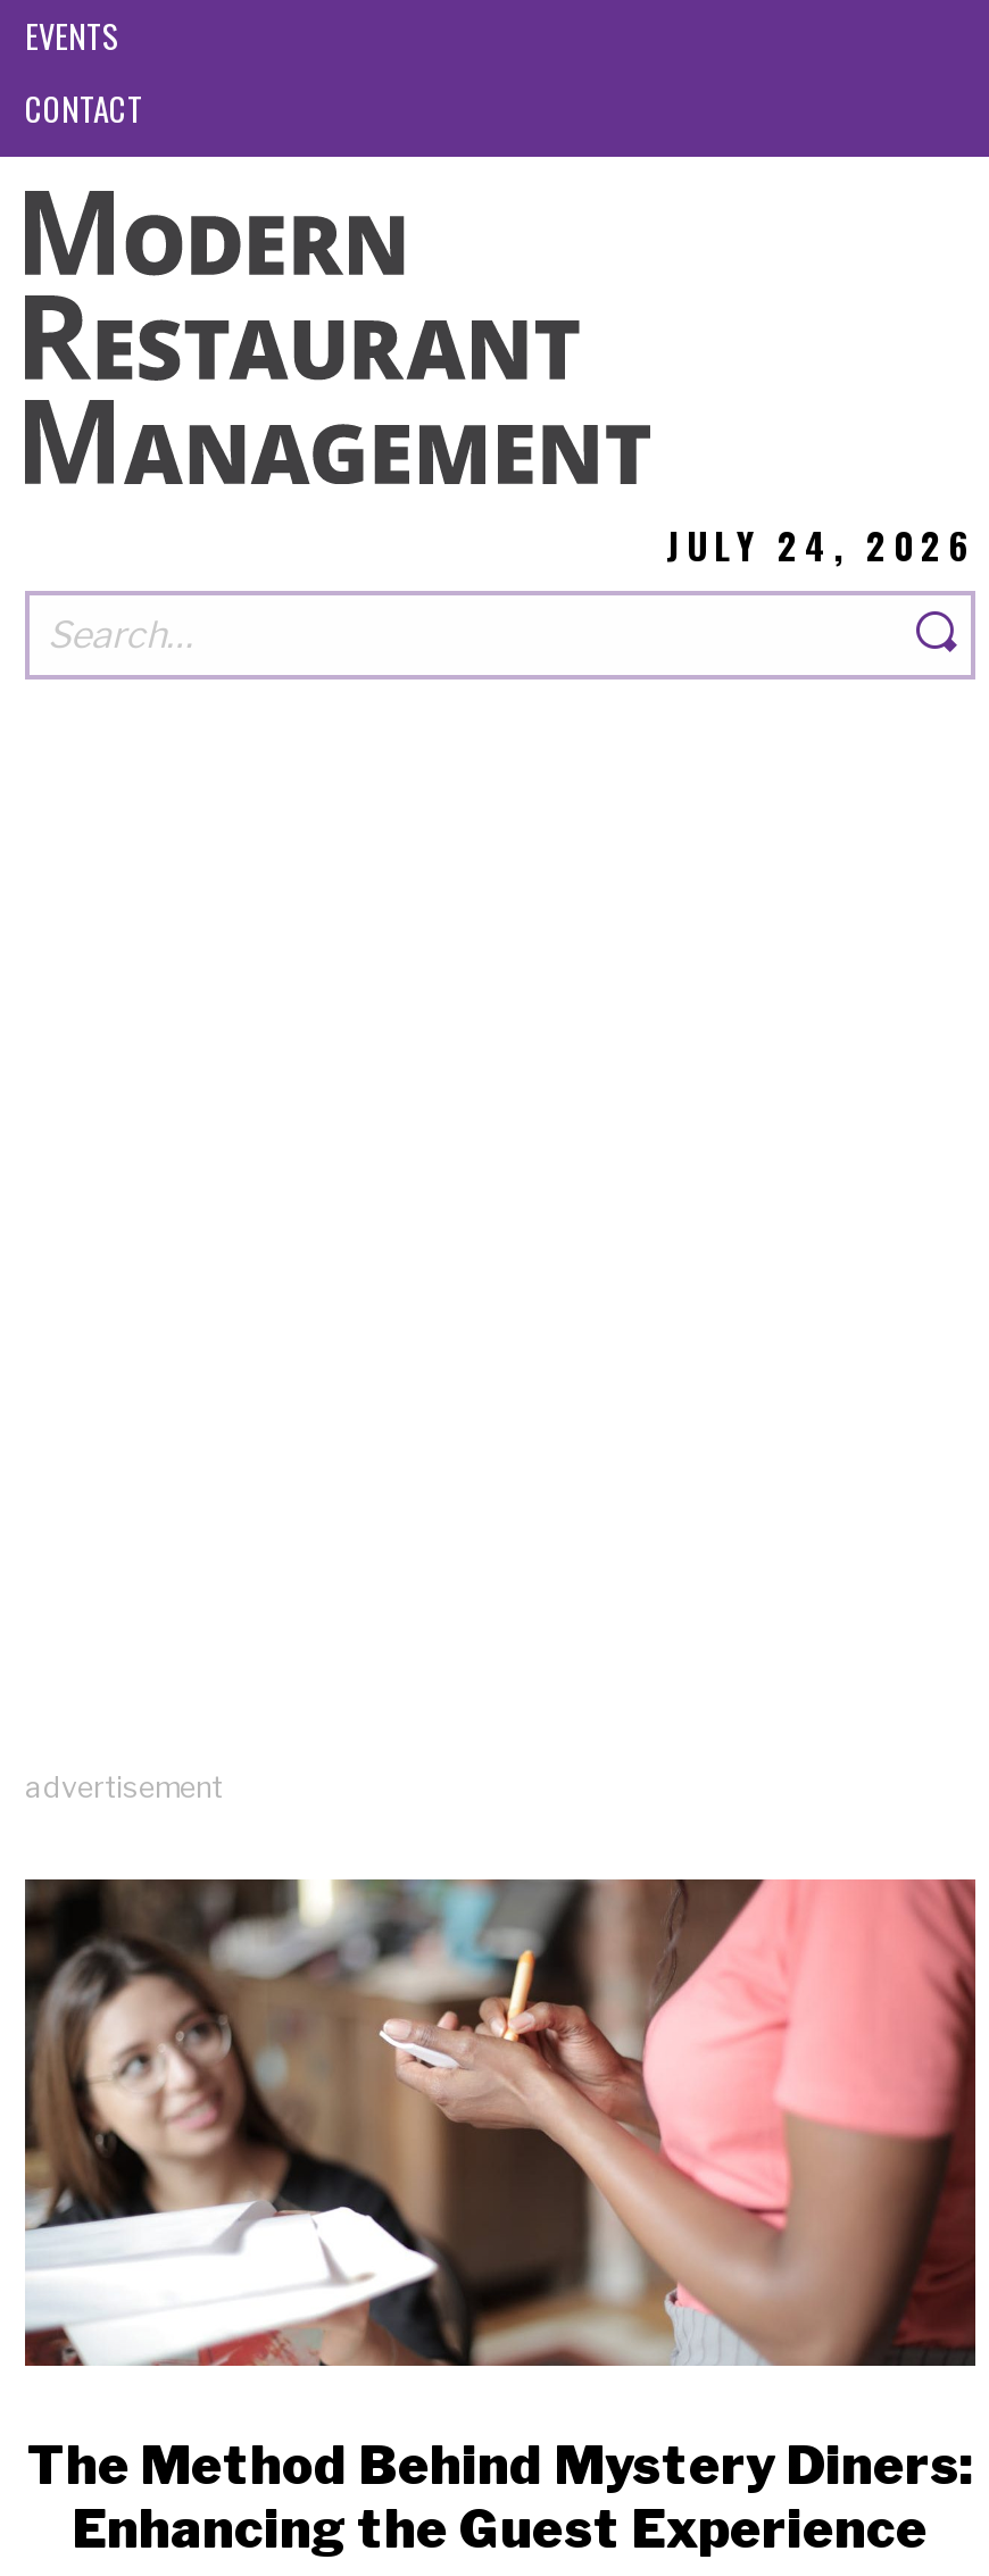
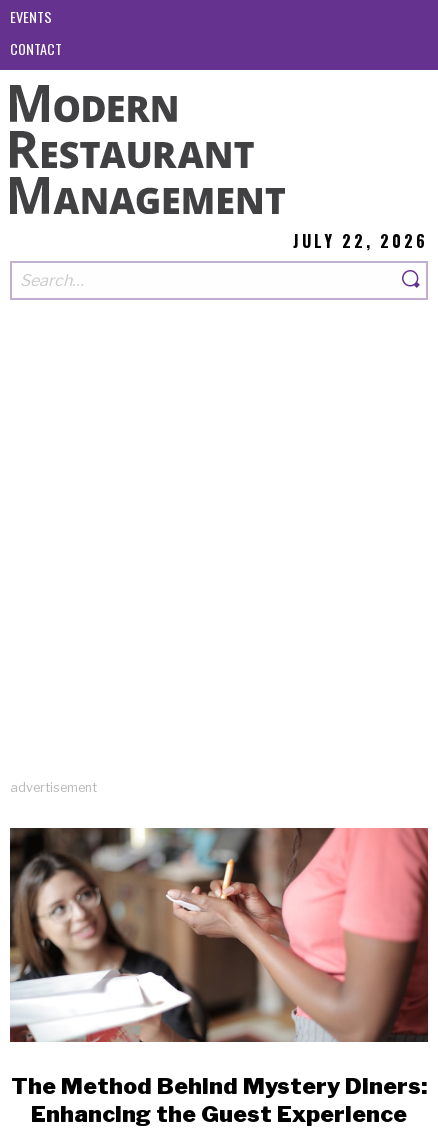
[666,518,975,572] JULY 24, 2026 -> [293,229,428,253] JULY 22, 2026

